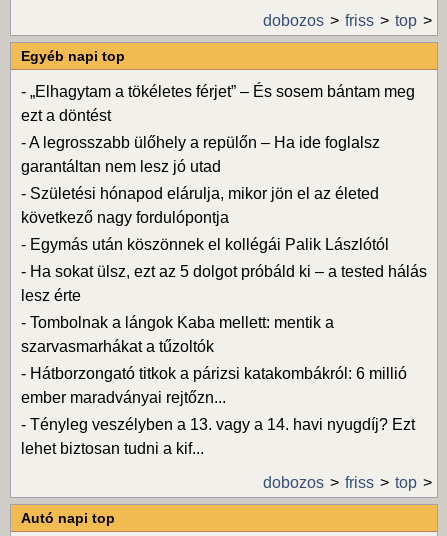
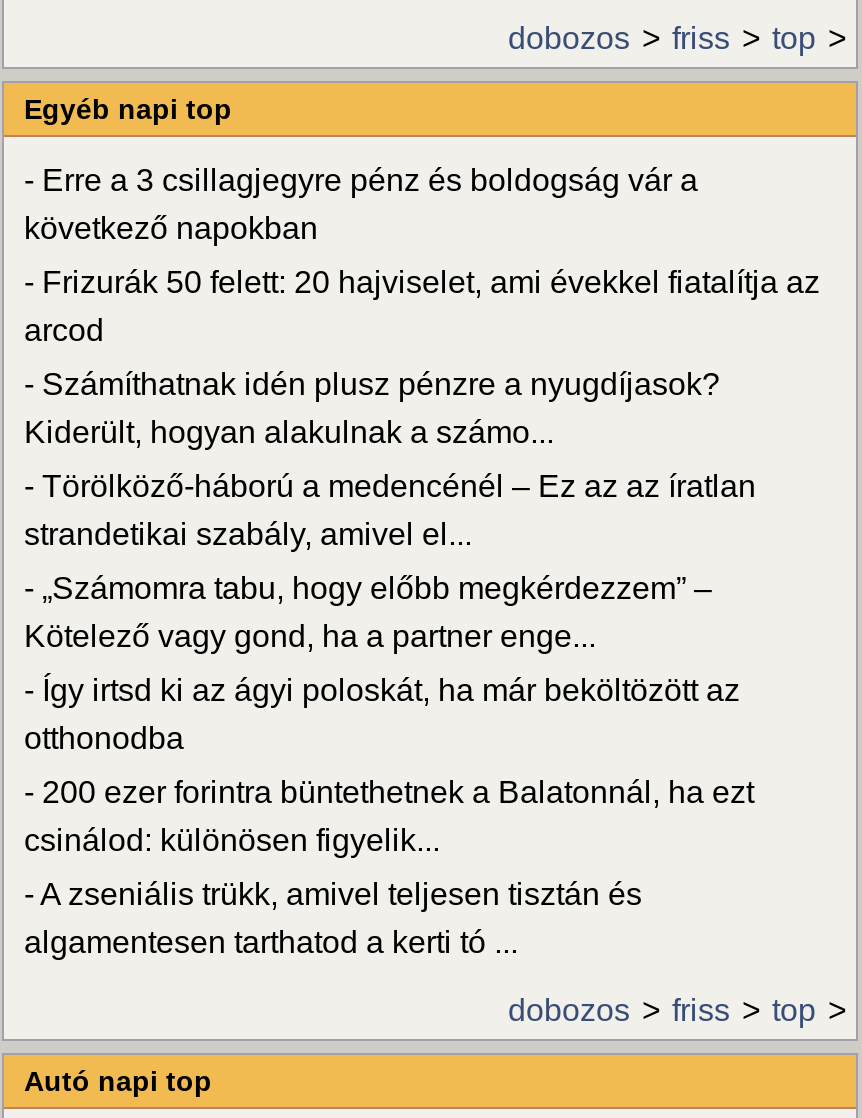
[21,83,415,124] - „Elhagytam a tökéletes férjet” – És sosem bántam meg | ezt a döntést -> [24,163,698,245] - Erre a 3 csillagjegyre pénz és boldogság vár a | következő napokban
[21,134,380,175] - A legrosszabb ülőhely a repülőn – Ha ide foglalsz | garantáltan nem lesz jó utad -> [24,265,820,347] - Frizurák 50 felett: 20 hajviselet, ami évekkel fiatalítja az | arcod
[21,185,379,226] - Születési hónapod elárulja, mikor jön el az életed | következő nagy fordulópontja -> [24,367,720,449] - Számíthatnak idén plusz pénzre a nyugdíjasok? | Kiderült, hogyan alakulnak a számo...
[21,236,389,253] - Egymás után köszönnek el kollégái Palik Lászlótól -> [24,469,756,551] - Törölköző-háború a medencénél – Ez az az íratlan | strandetikai szabály, amivel el...
[21,263,427,304] - Ha sokat ülsz, ezt az 5 dolgot próbáld ki – a tested hálás | lesz érte -> [24,571,712,653] - „Számomra tabu, hogy előbb megkérdezzem” – | Kötelező vagy gond, ha a partner enge...
[21,314,334,355] - Tombolnak a lángok Kaba mellett: mentik a | szarvasmarhákat a tűzoltók -> [24,673,740,755] - Így irtsd ki az ágyi poloskát, ha már beköltözött az | otthonodba
[21,365,407,406] - Hátborzongató titkok a párizsi katakombákról: 6 millió | ember maradványai rejtőzn... -> [24,775,754,857] - 200 ezer forintra büntethetnek a Balatonnál, ha ezt | csinálod: különösen figyelik...
[21,416,415,457] - Tényleg veszélyben a 13. vagy a 14. havi nyugdíj? Ezt | lehet biztosan tudni a kif... -> [24,877,642,959] - A zseniális trükk, amivel teljesen tisztán és | algamentesen tarthatod a kerti tó ...

